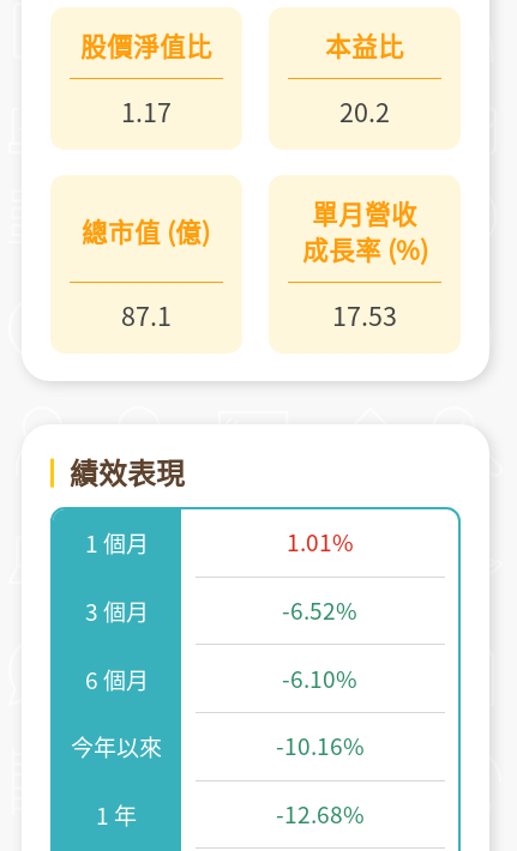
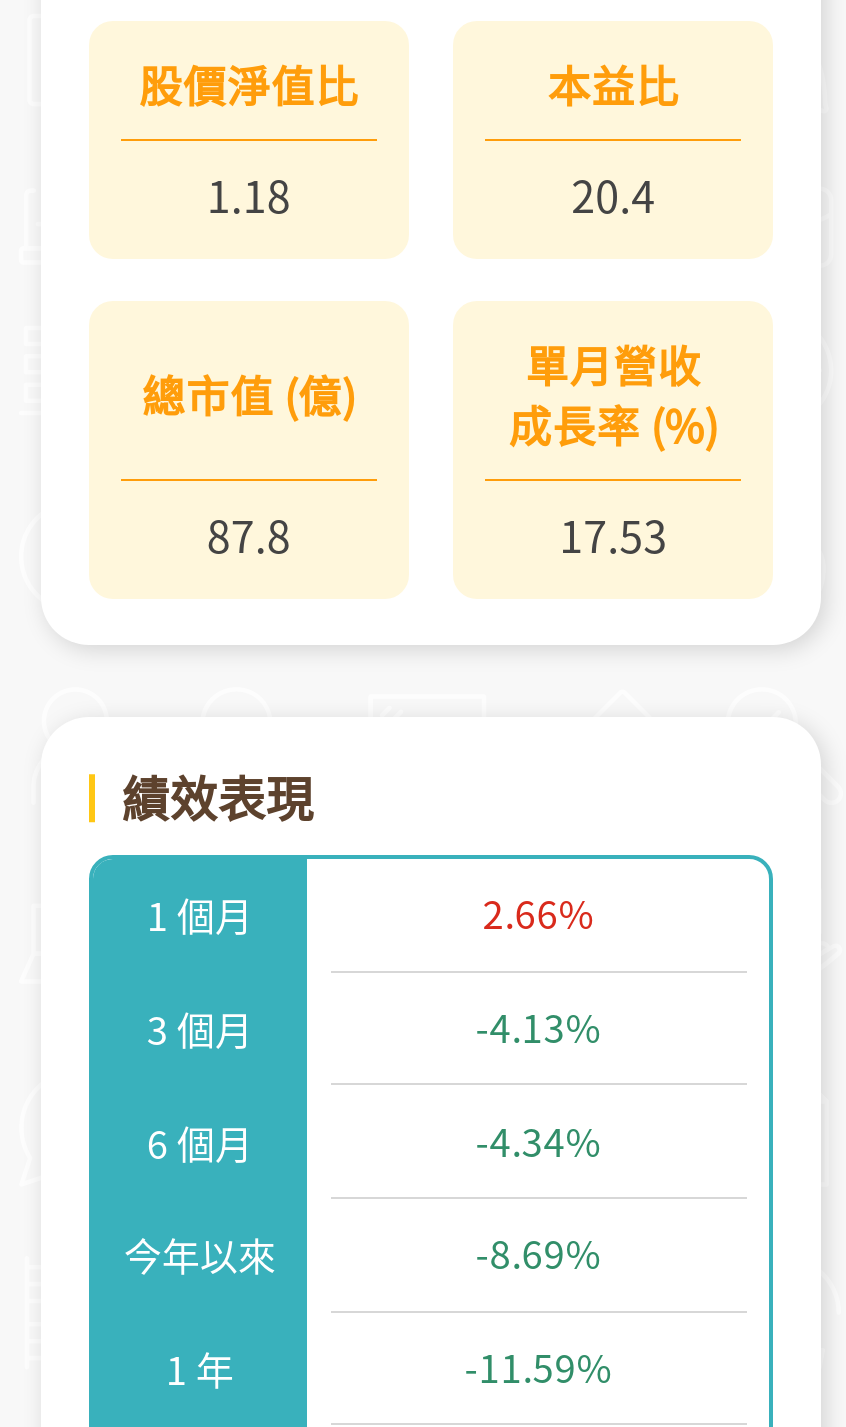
[121,92,171,131] 1.17 -> [207,163,291,227] 1.18
[340,92,390,131] 20.2 -> [571,163,655,227] 20.4
[121,296,171,334] 87.1 -> [207,503,291,567] 87.8
[286,526,354,559] 1.01% -> [483,886,595,942] 2.66%
[282,593,358,627] -6.52% -> [475,999,601,1055] -4.13%
[282,661,358,695] -6.10% -> [475,1113,601,1169] -4.34%
[276,729,364,763] -10.16% -> [475,1226,601,1282] -8.69%
[276,797,364,831] -12.68% -> [465,1339,613,1395] -11.59%

